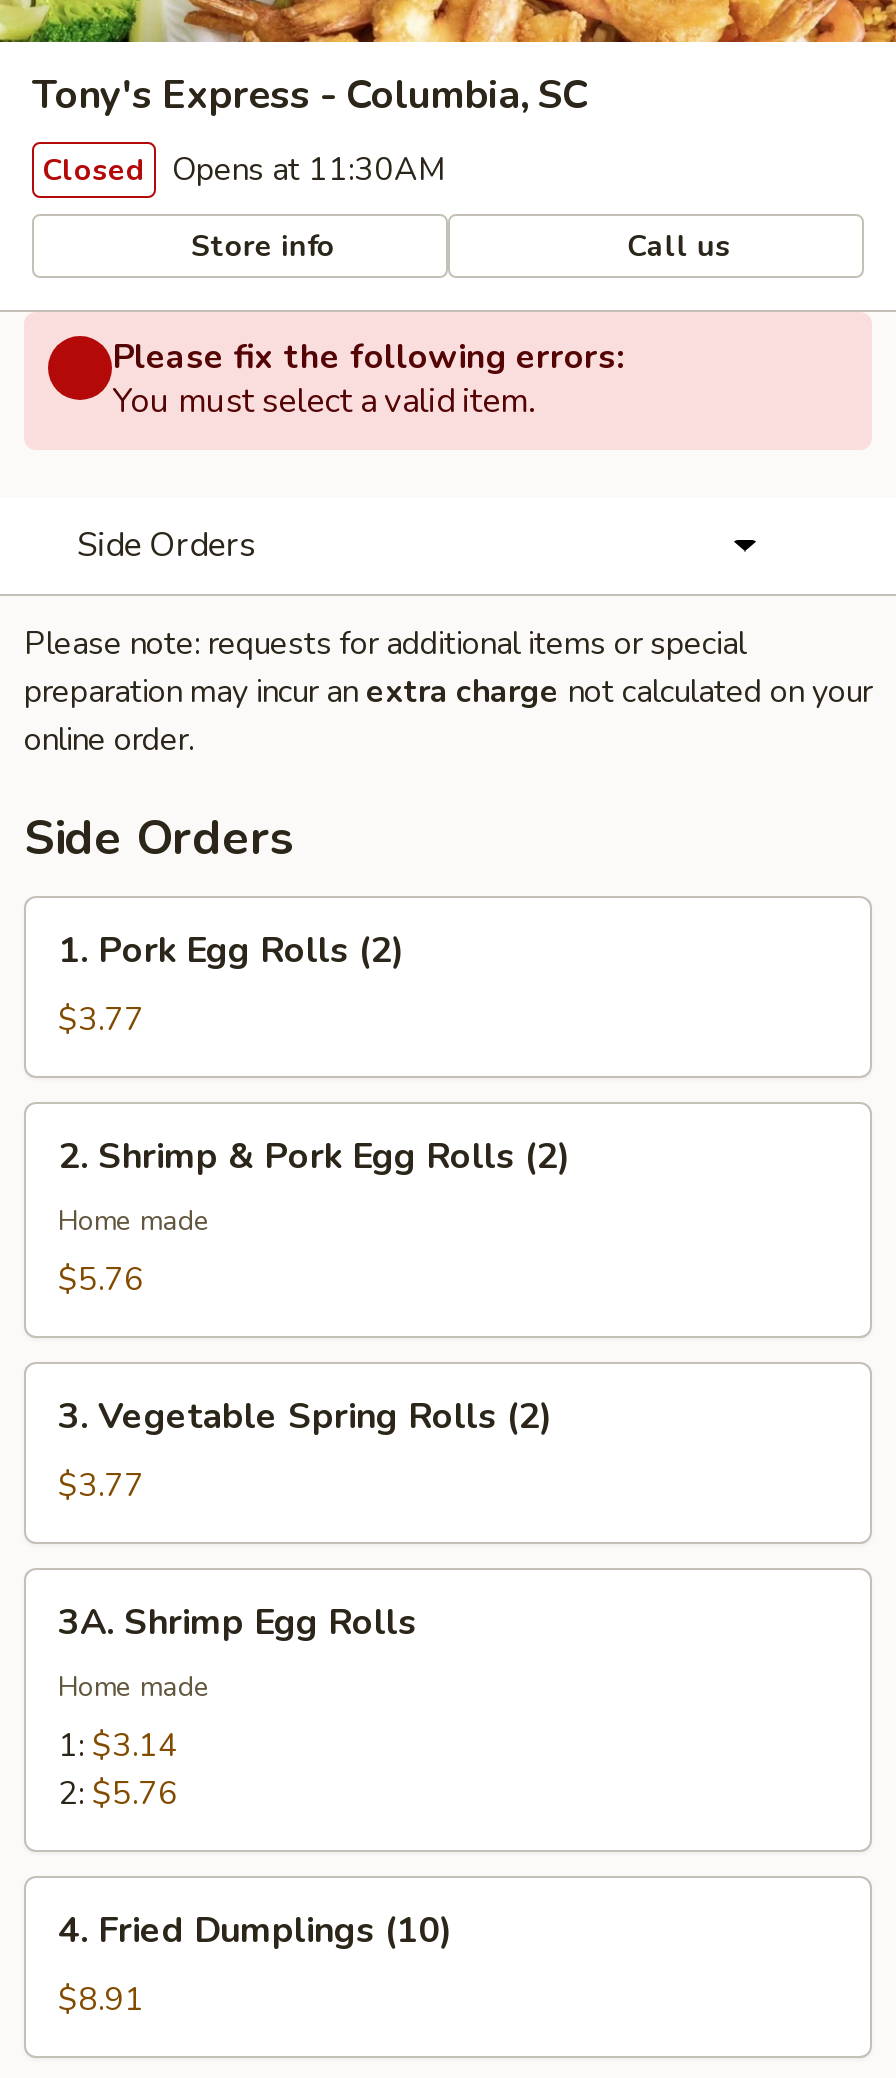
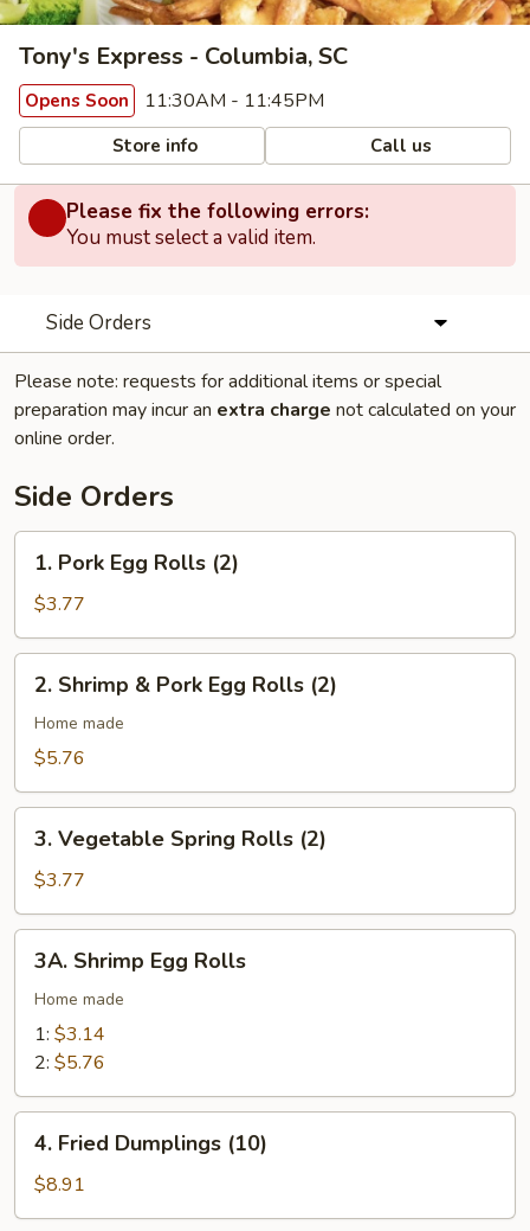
[42,148,446,192] Closed Opens at 11:30AM -> [25,88,324,114] Opens Soon 11:30AM - 11:45PM

